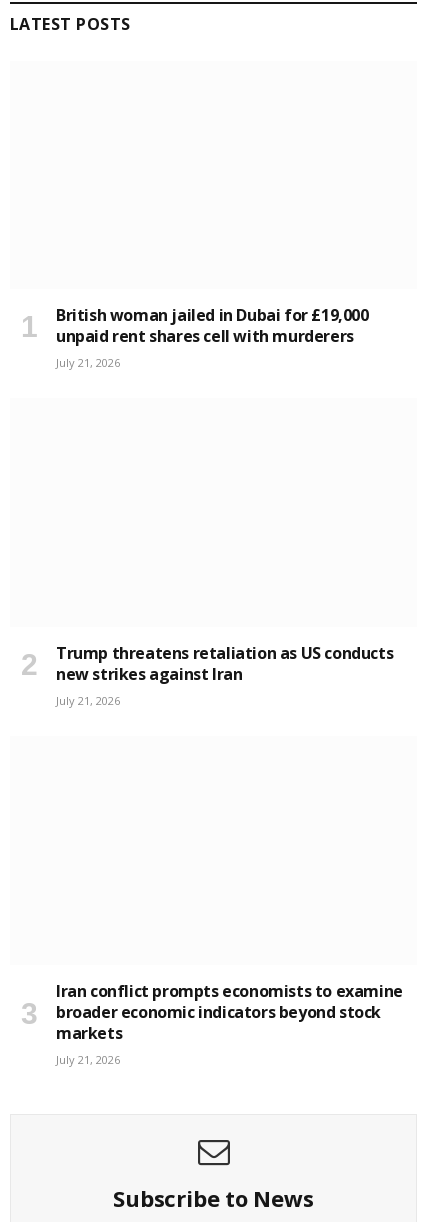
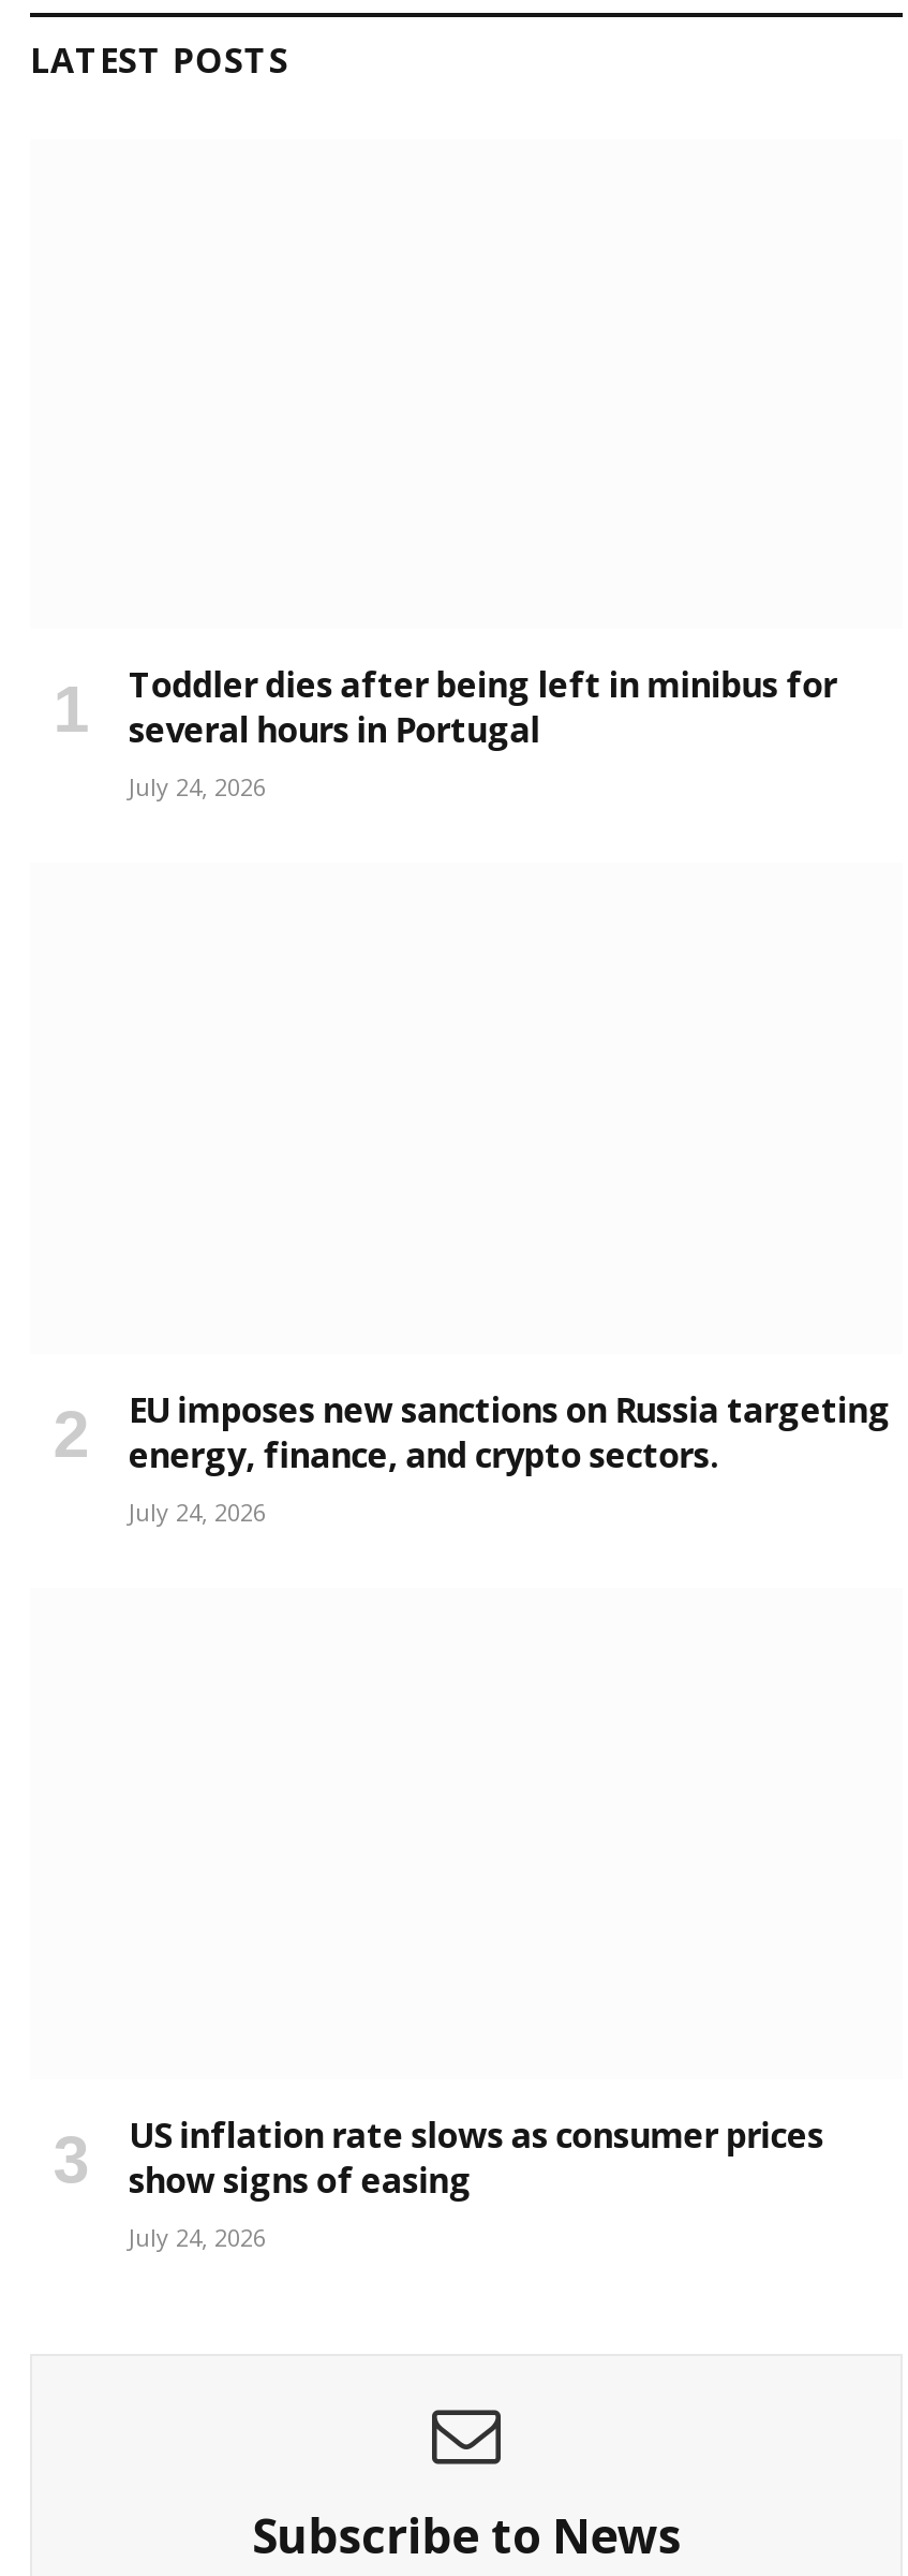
[56,304,369,370] British woman jailed in Dubai for £19,000 | unpaid rent shares cell with murderers | July 21, 2026 -> [129,662,837,803] Toddler dies after being left in minibus for | several hours in Portugal | July 24, 2026
[56,642,393,708] Trump threatens retaliation as US conducts | new strikes against Iran | July 21, 2026 -> [129,1387,891,1528] EU imposes new sanctions on Russia targeting | energy, finance, and crypto sectors. | July 24, 2026
[56,980,403,1067] Iran conflict prompts economists to examine | broader economic indicators beyond stock | markets | July 21, 2026 -> [129,2112,824,2253] US inflation rate slows as consumer prices | show signs of easing | July 24, 2026

